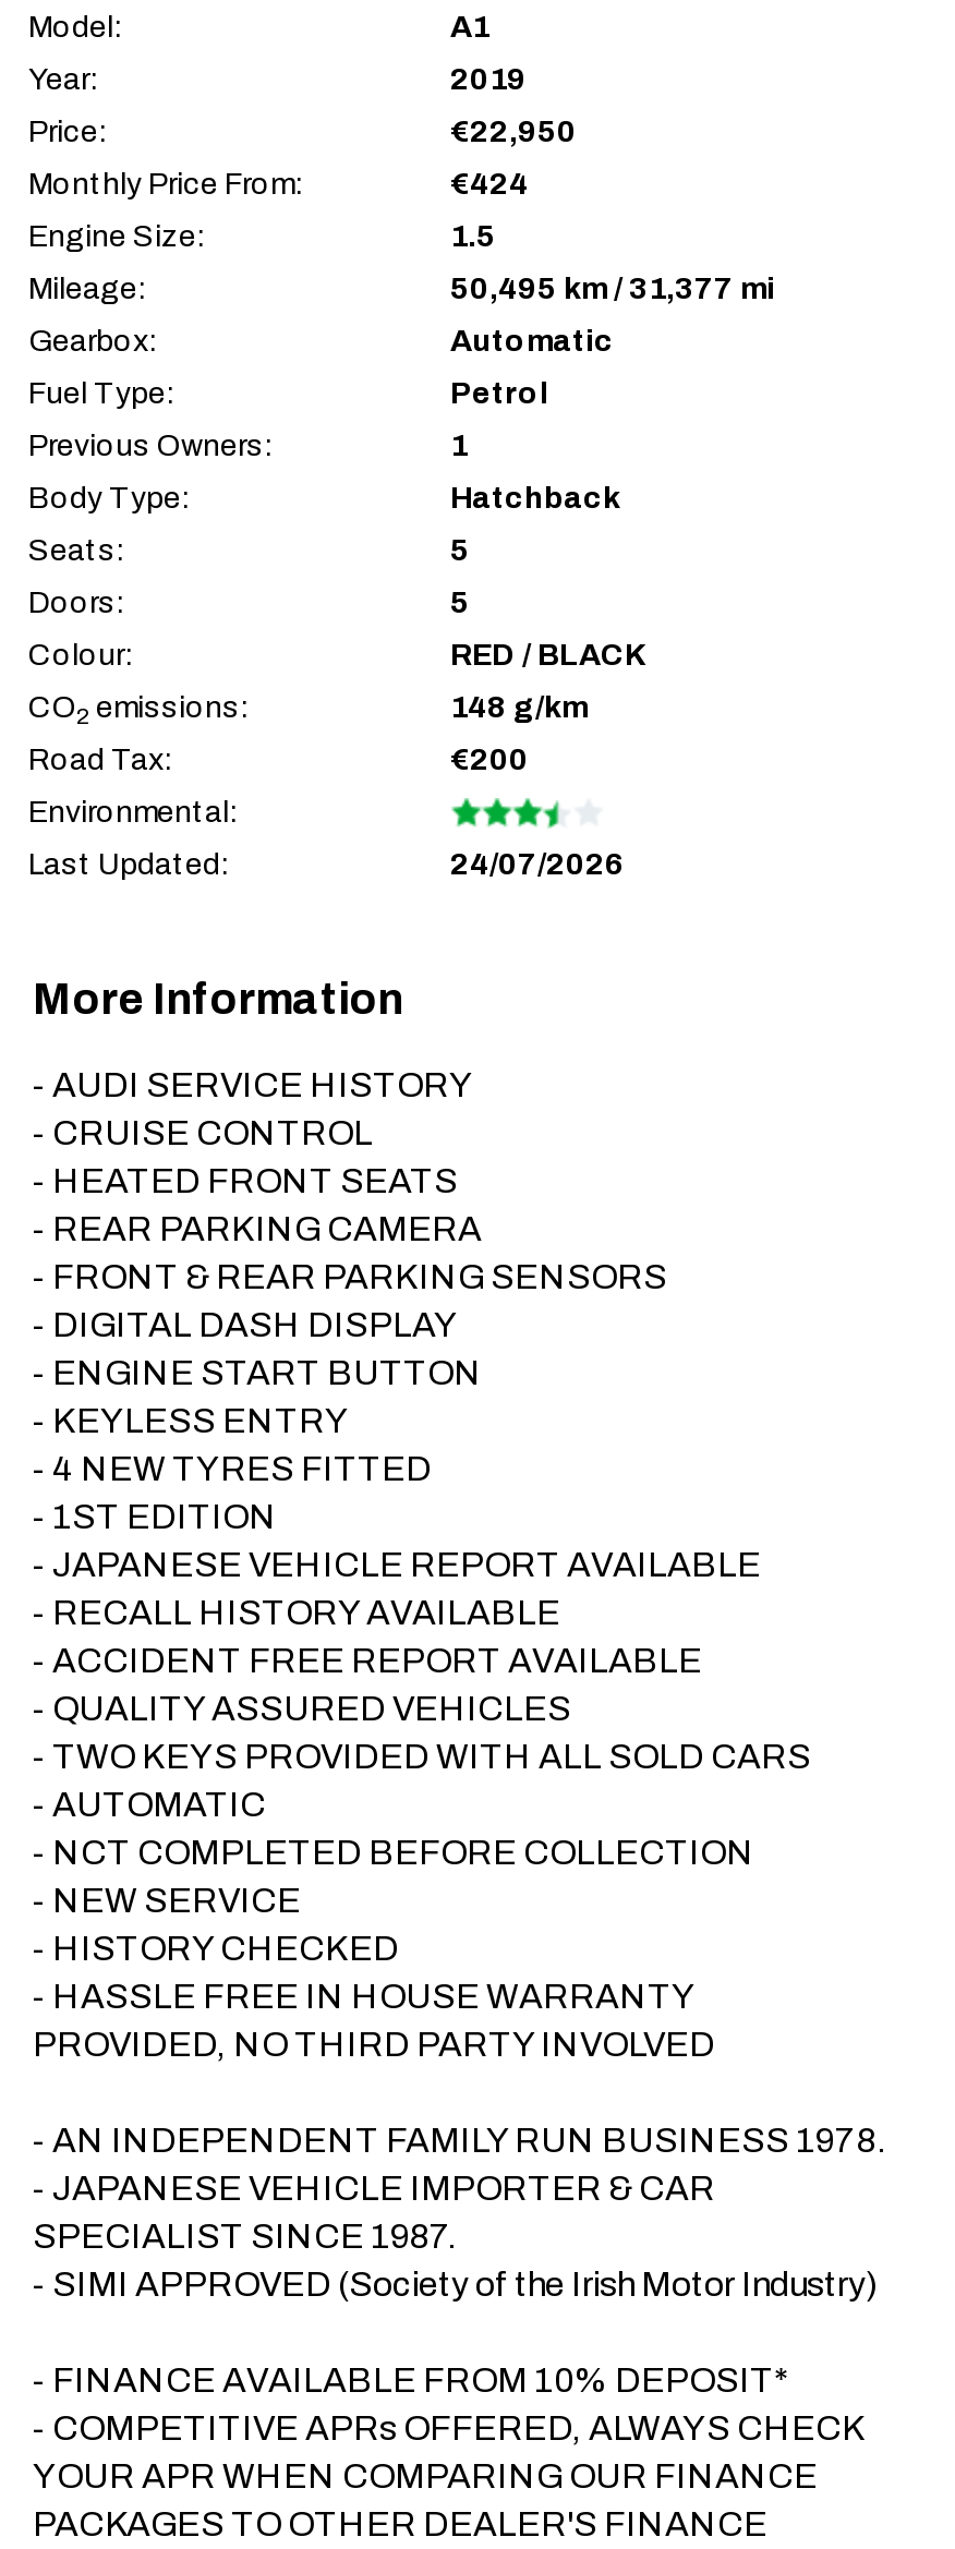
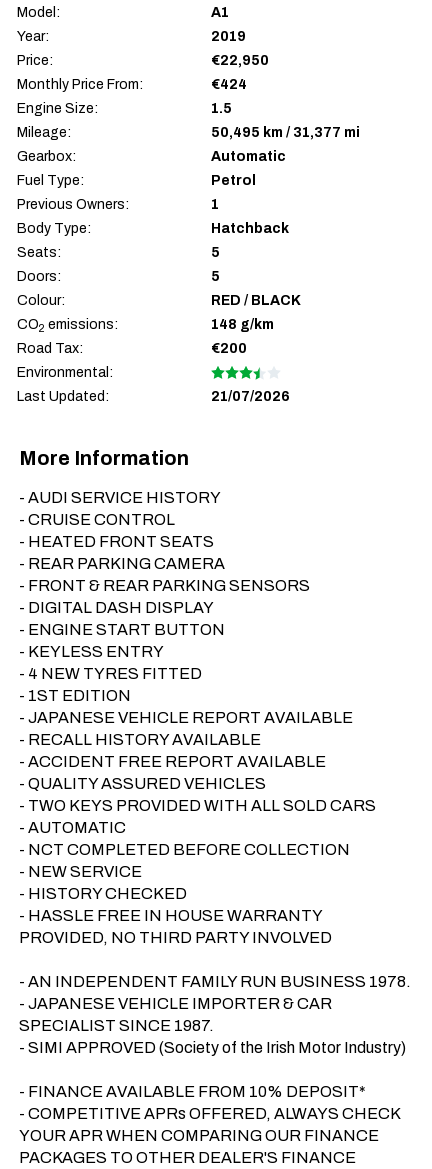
[450,848,625,881] 24/07/2026 -> [210,389,289,404] 21/07/2026

